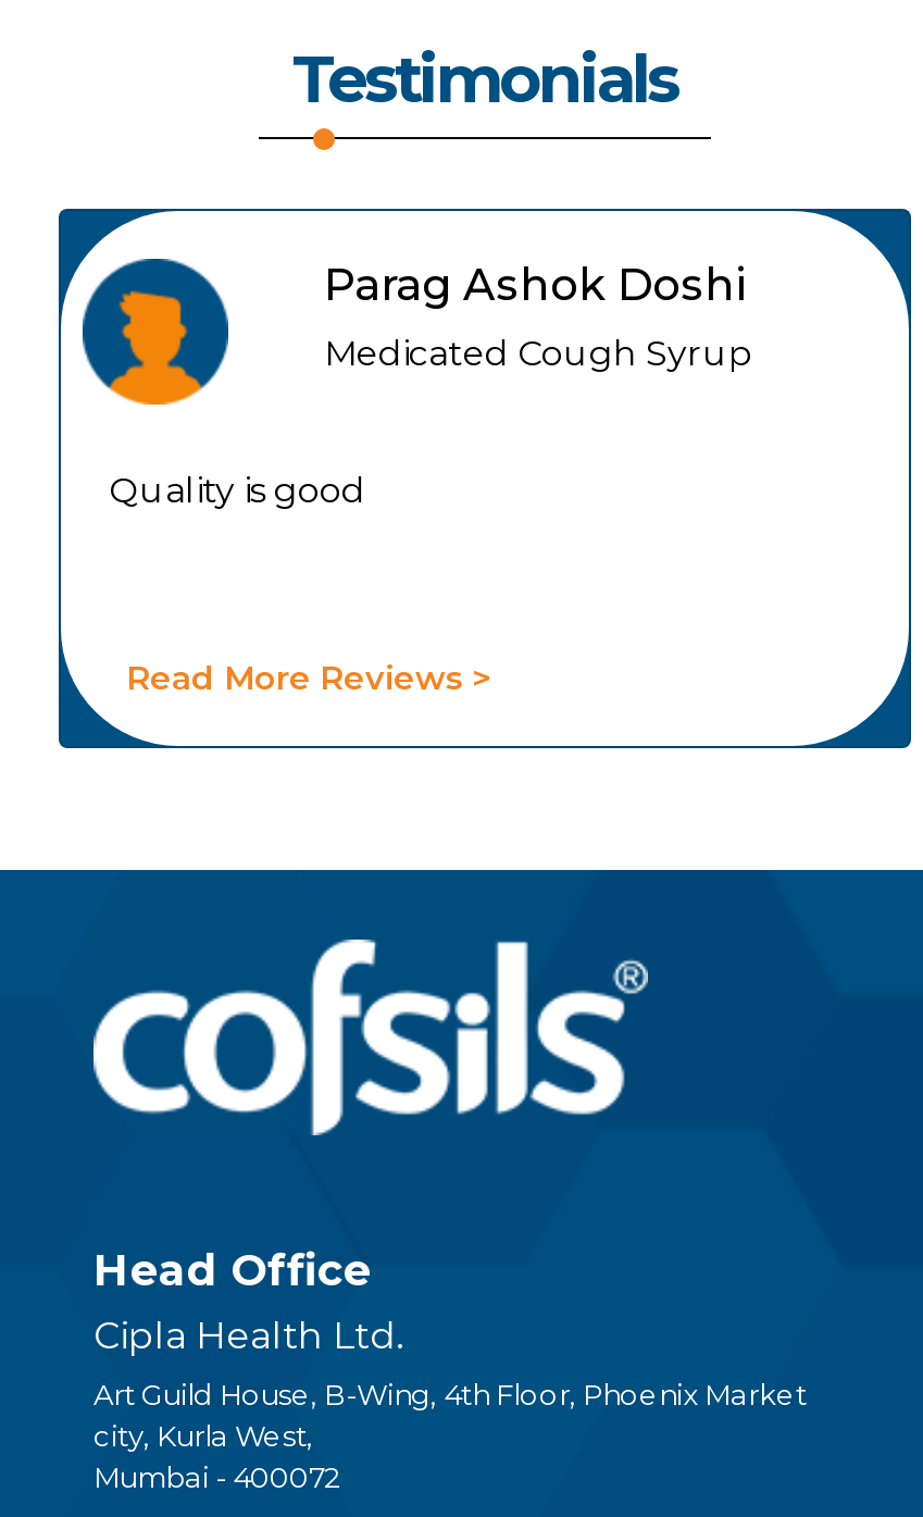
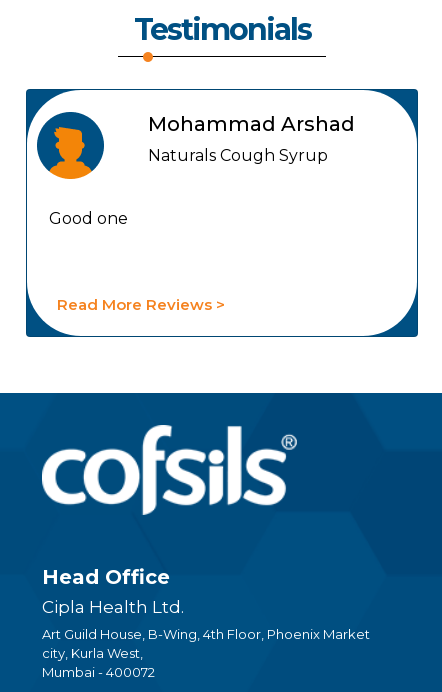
[324,259,752,374] Parag Ashok Doshi | Medicated Cough Syrup -> [148,112,355,165] Mohammad Arshad | Naturals Cough Syrup
[109,470,365,511] Quality is good -> [49,209,128,228] Good one

